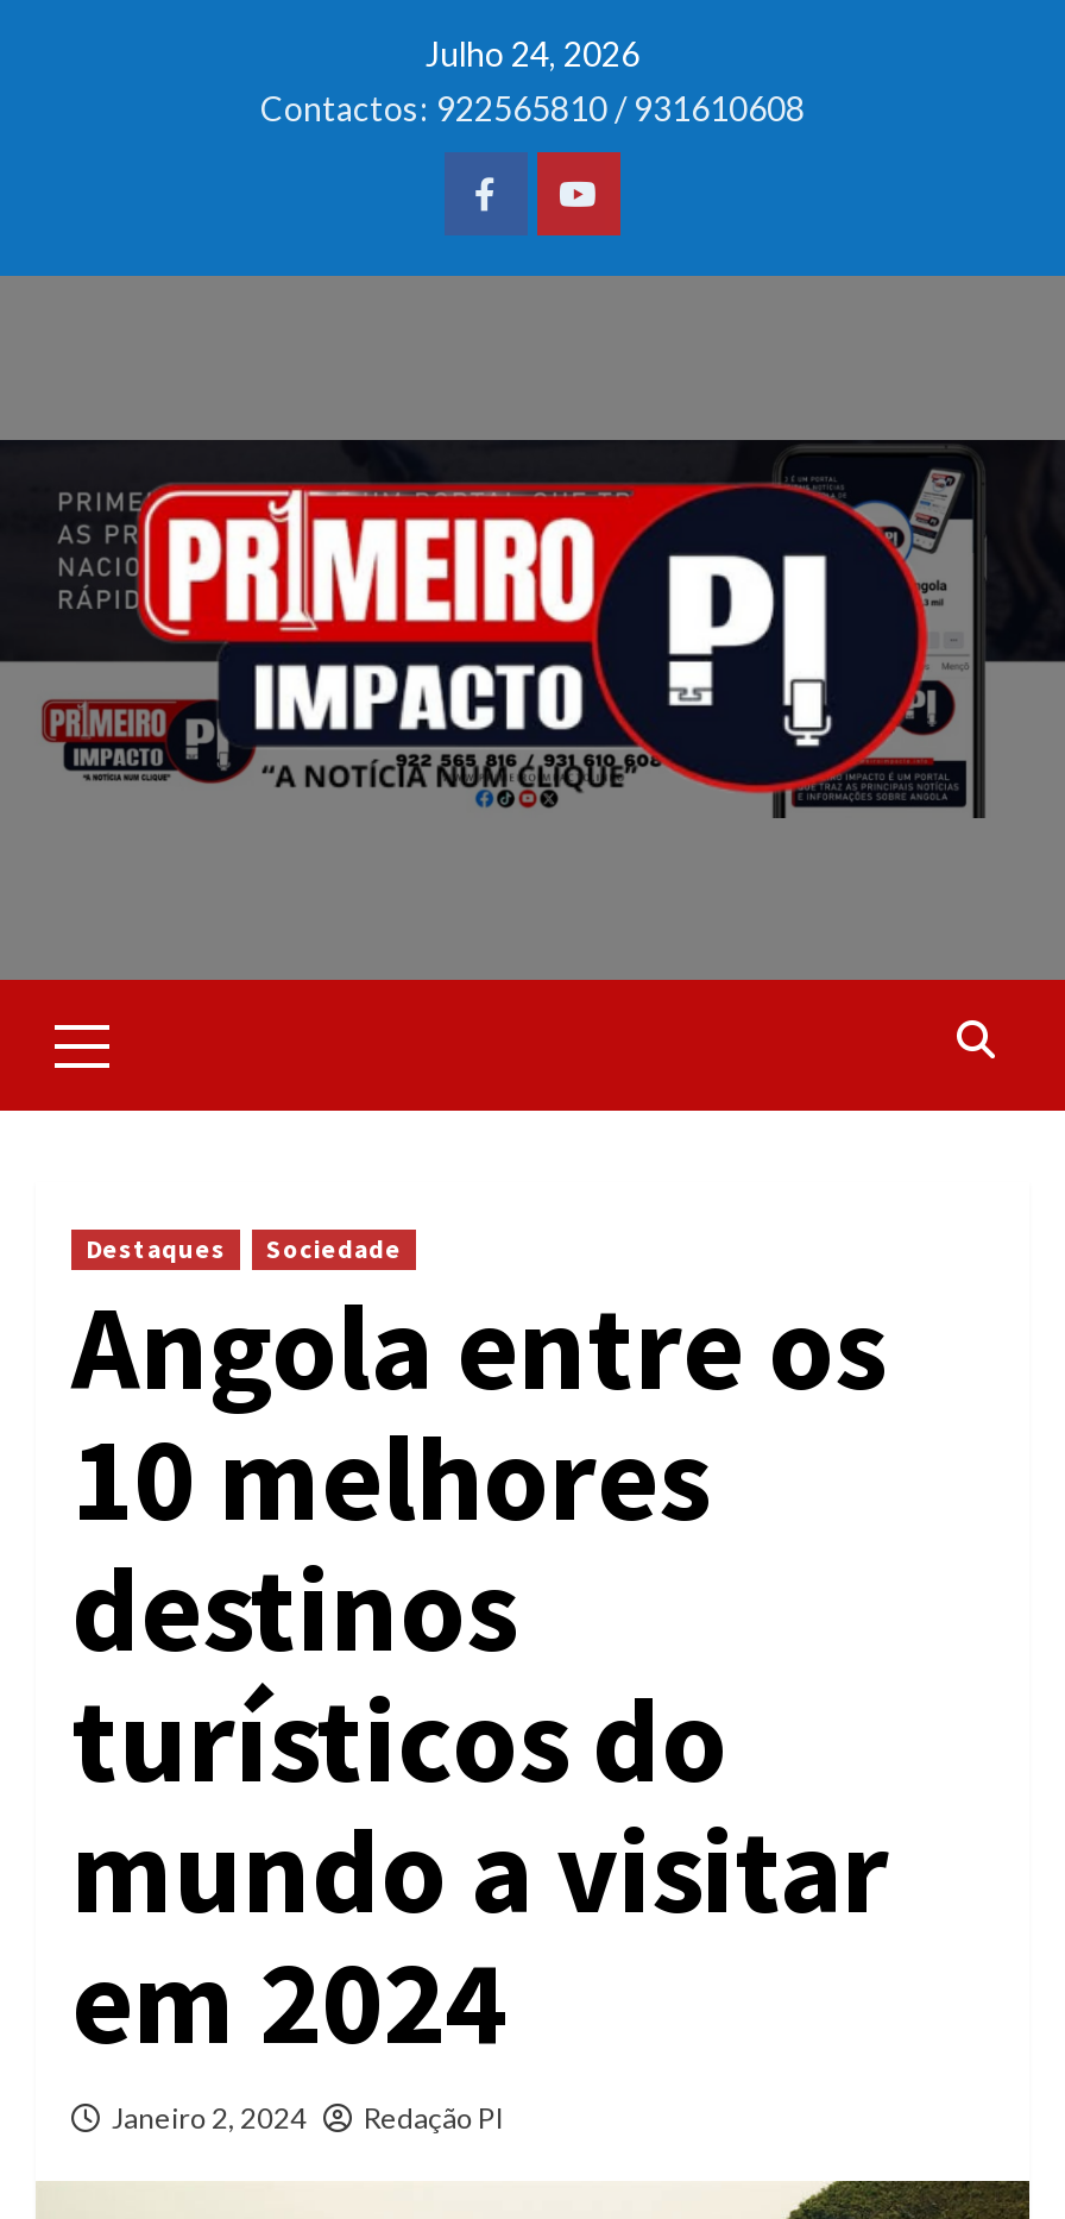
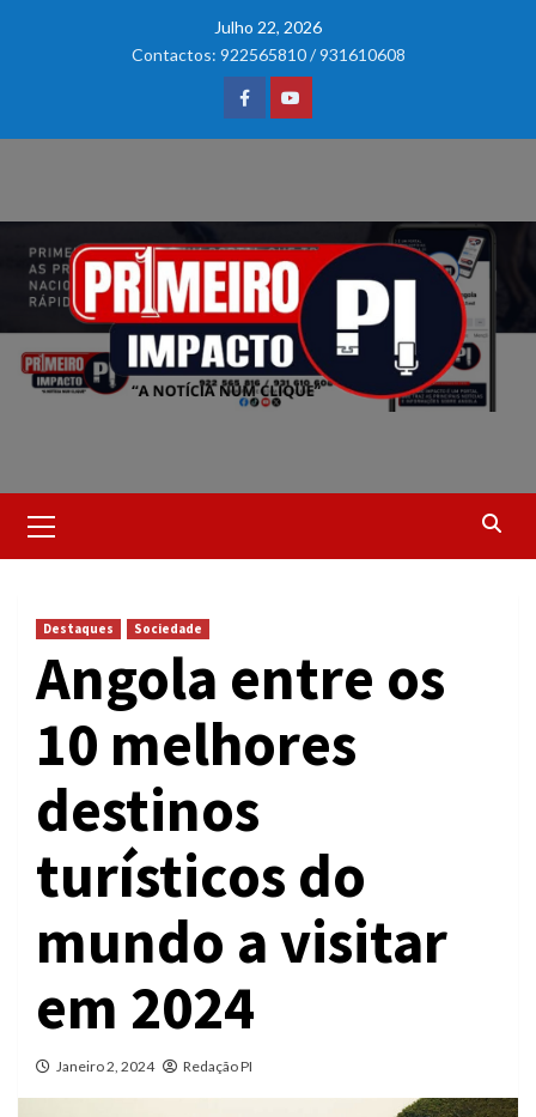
[426,33,639,74] Julho 24, 2026 -> [214,17,322,37] Julho 22, 2026

